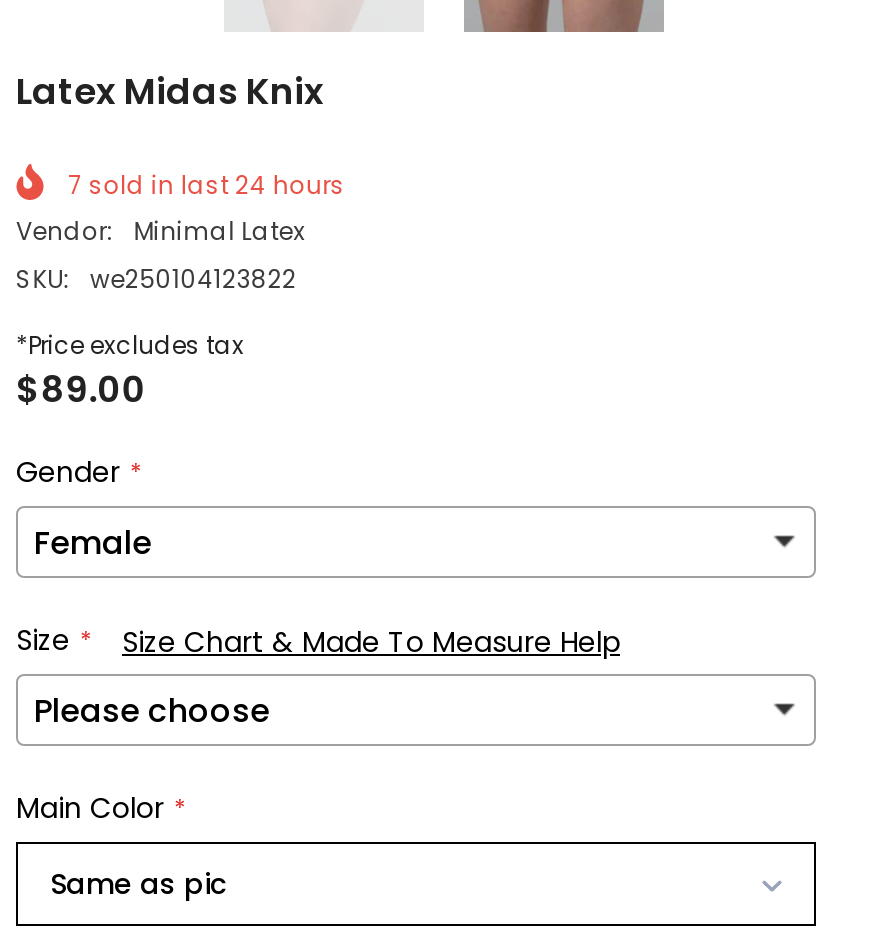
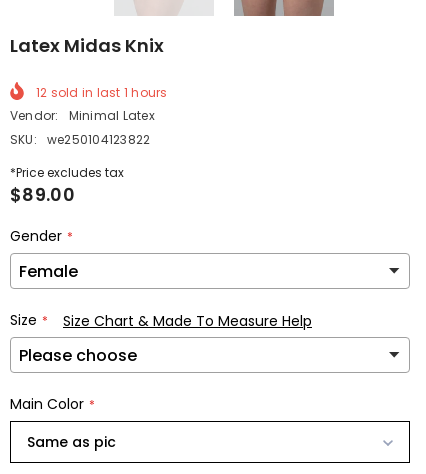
[68,168,345,202] 7 sold in last 24 hours -> [36,84,168,101] 12 sold in last 1 hours

